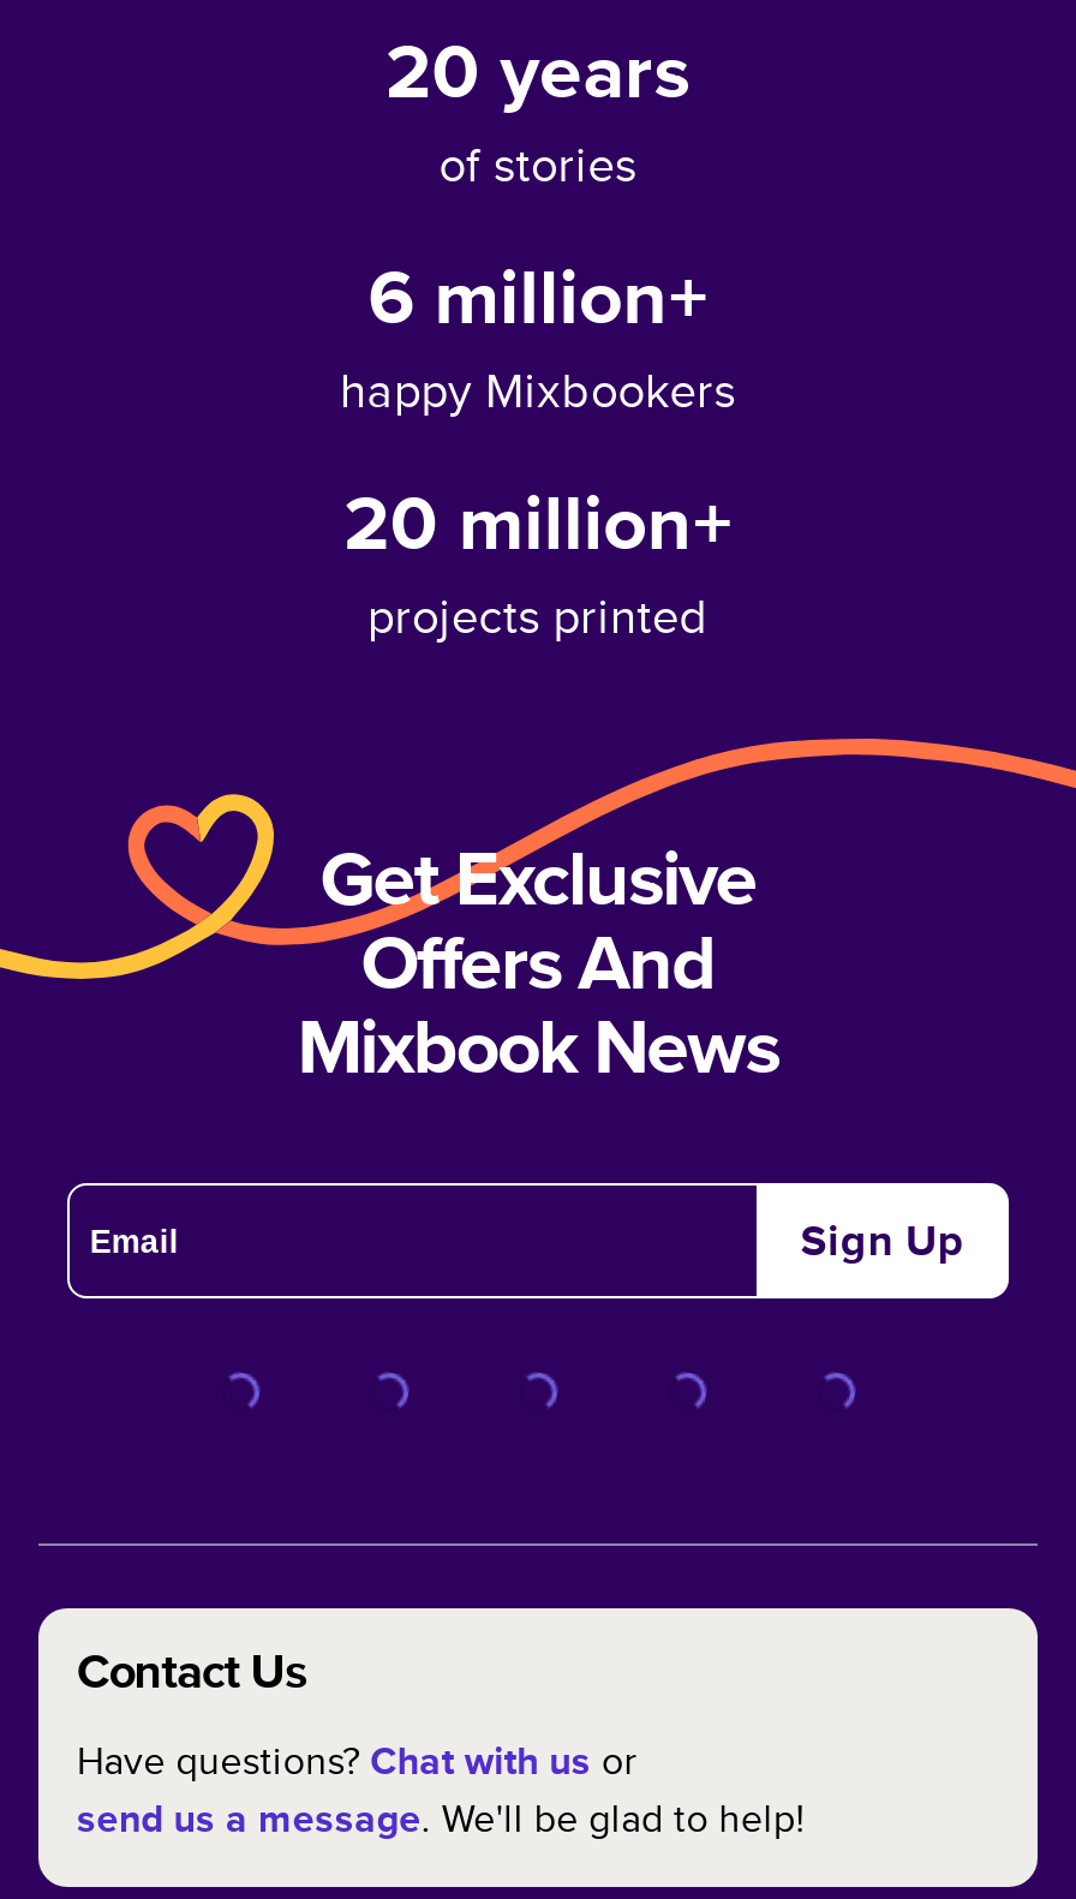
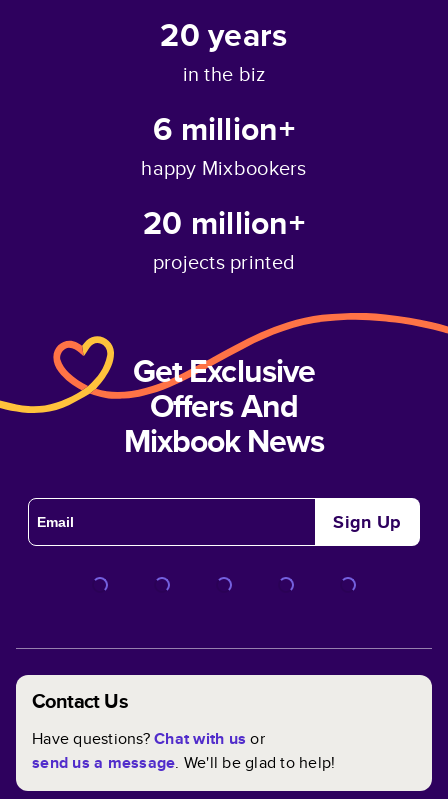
[439,129,637,198] of stories -> [183,59,265,88] in the biz

